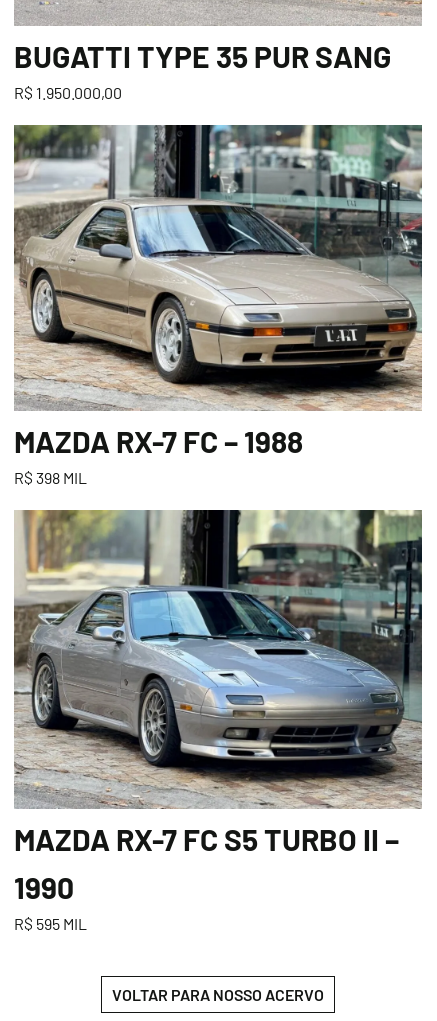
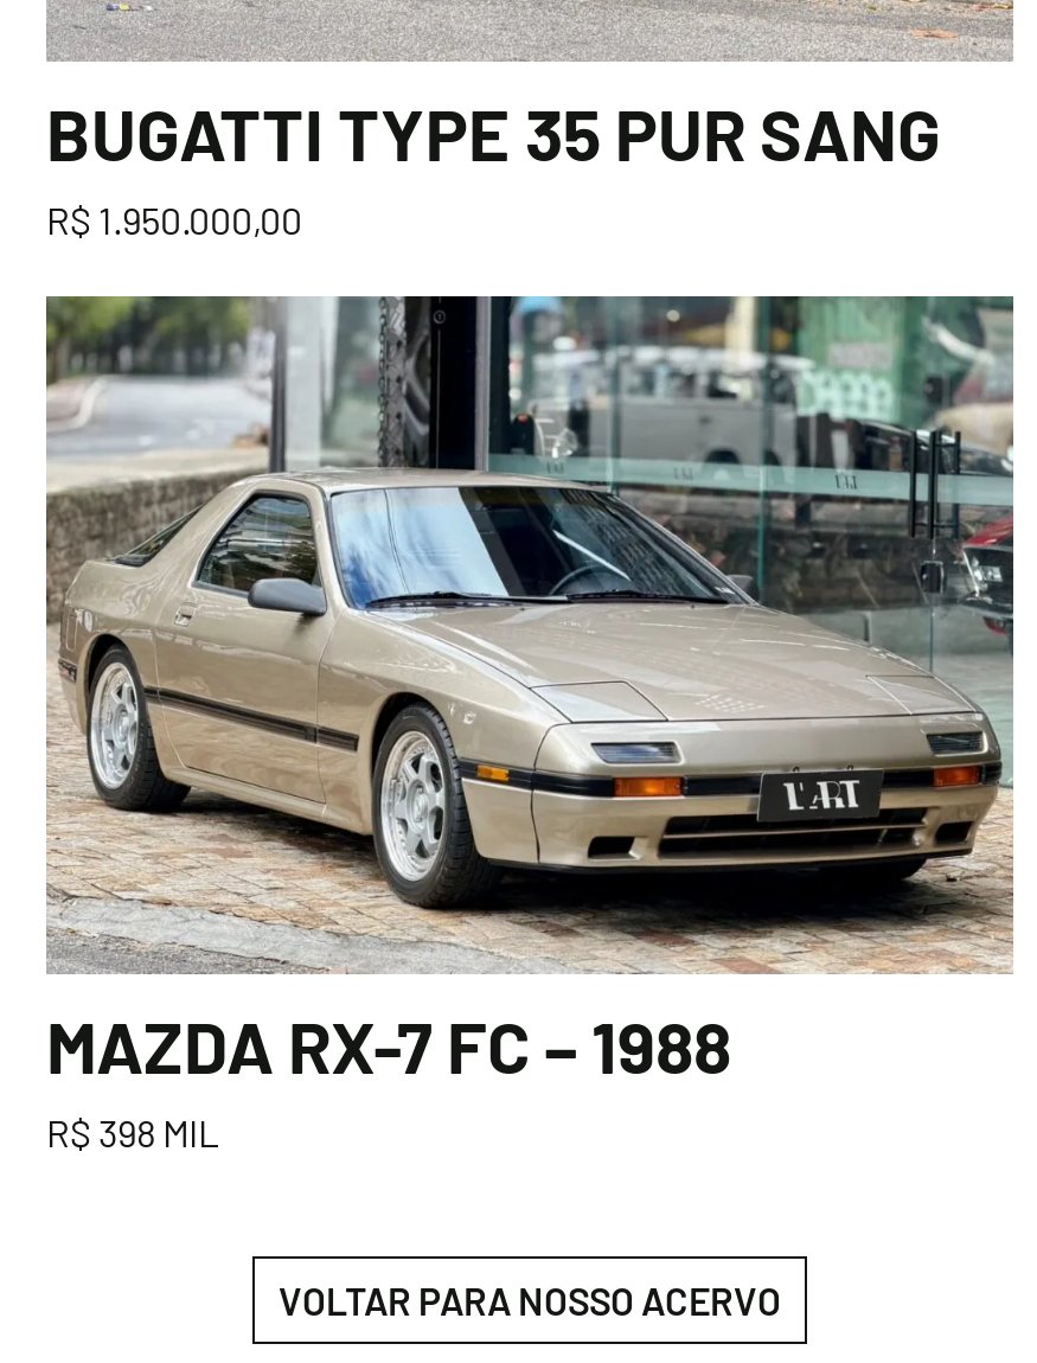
[14,509,423,933] [image] | MAZDA RX-7 FC S5 TURBO II – | 1990 | R$ 595 MIL -> none

